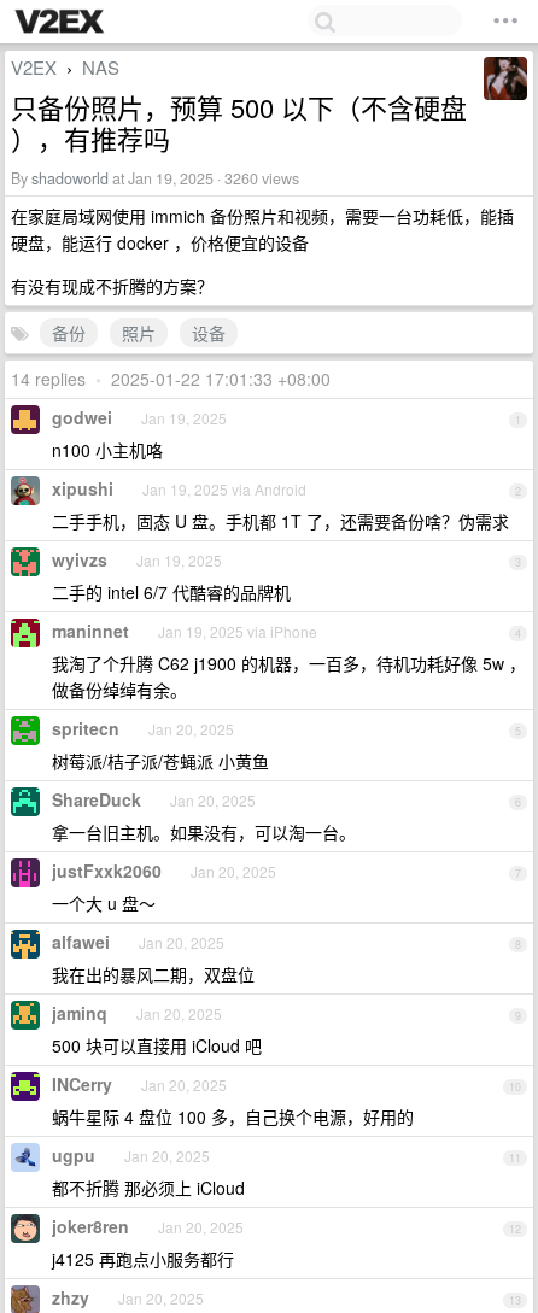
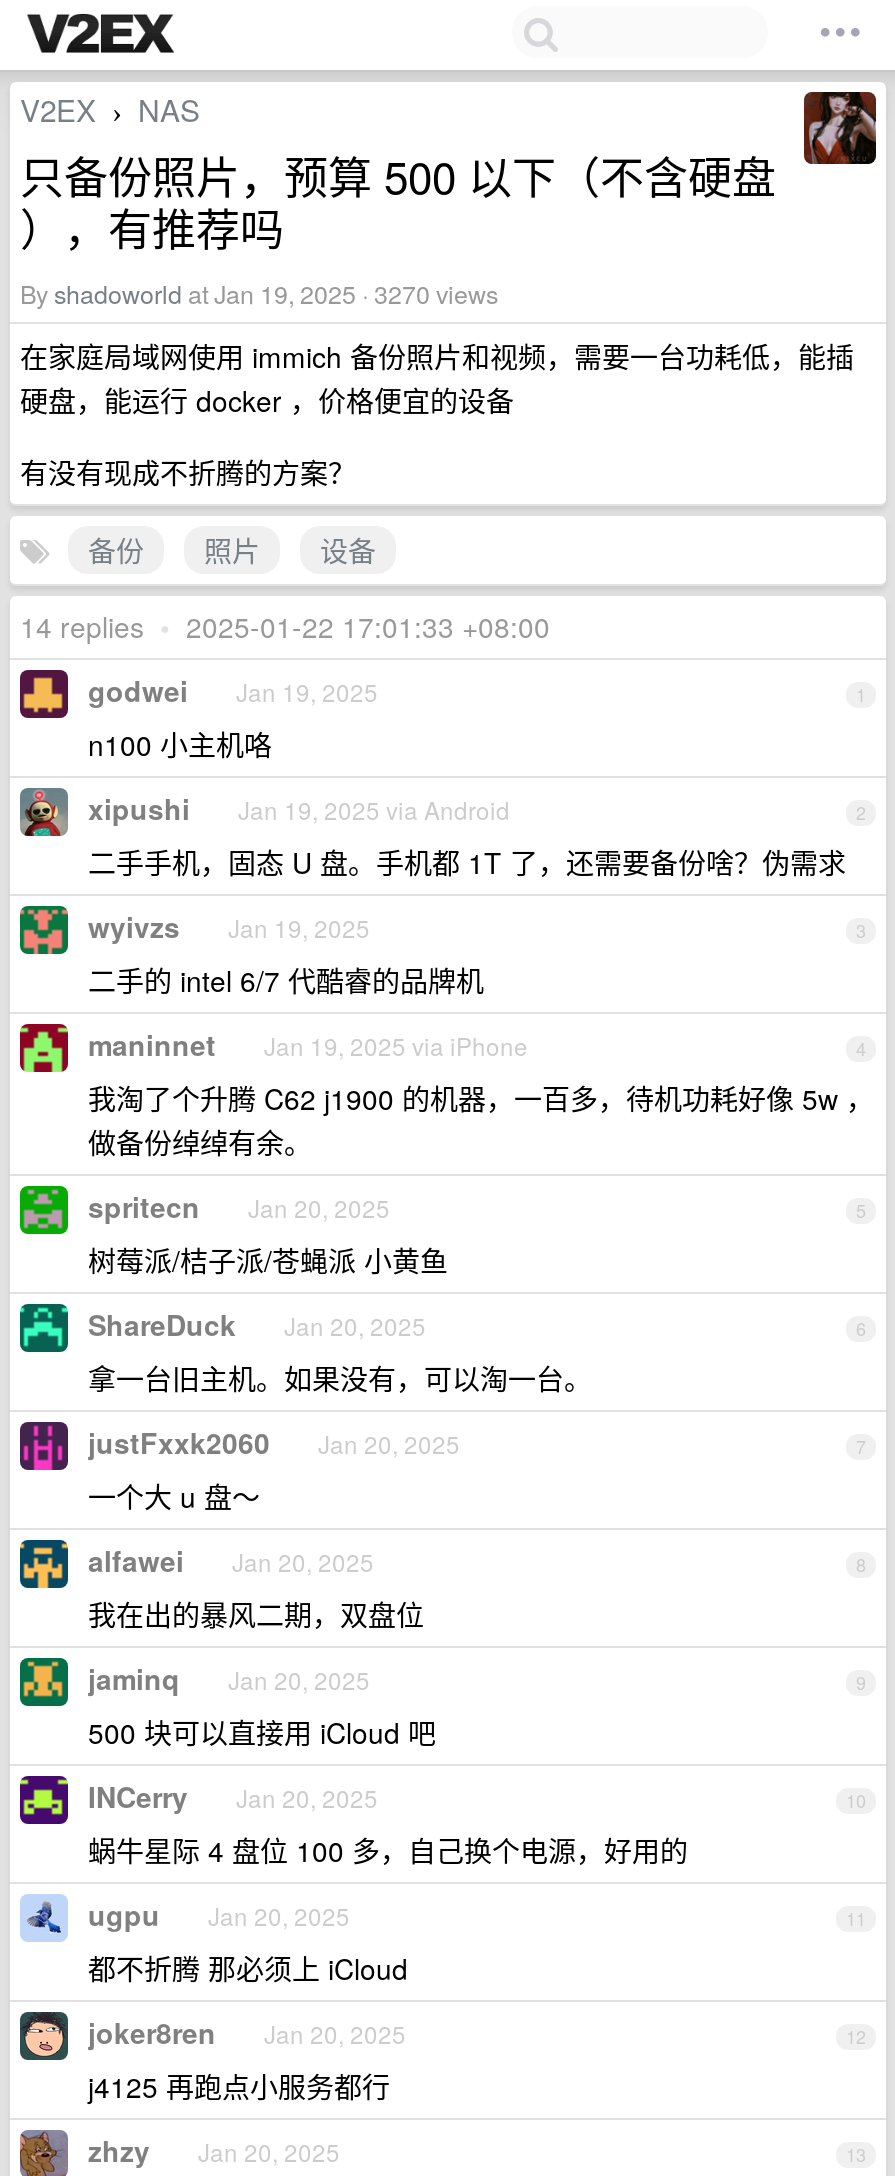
[11,168,299,189] By shadoworld at Jan 19, 2025 · 3260 views -> [20,276,498,312] By shadoworld at Jan 19, 2025 · 3270 views

